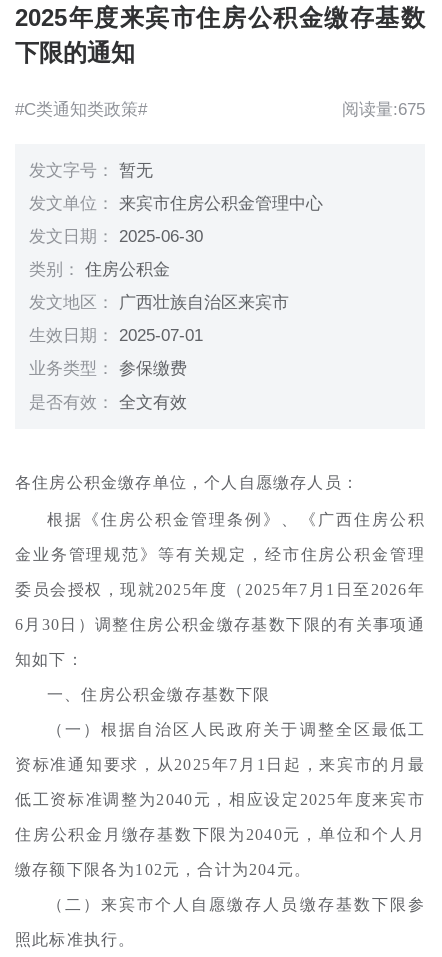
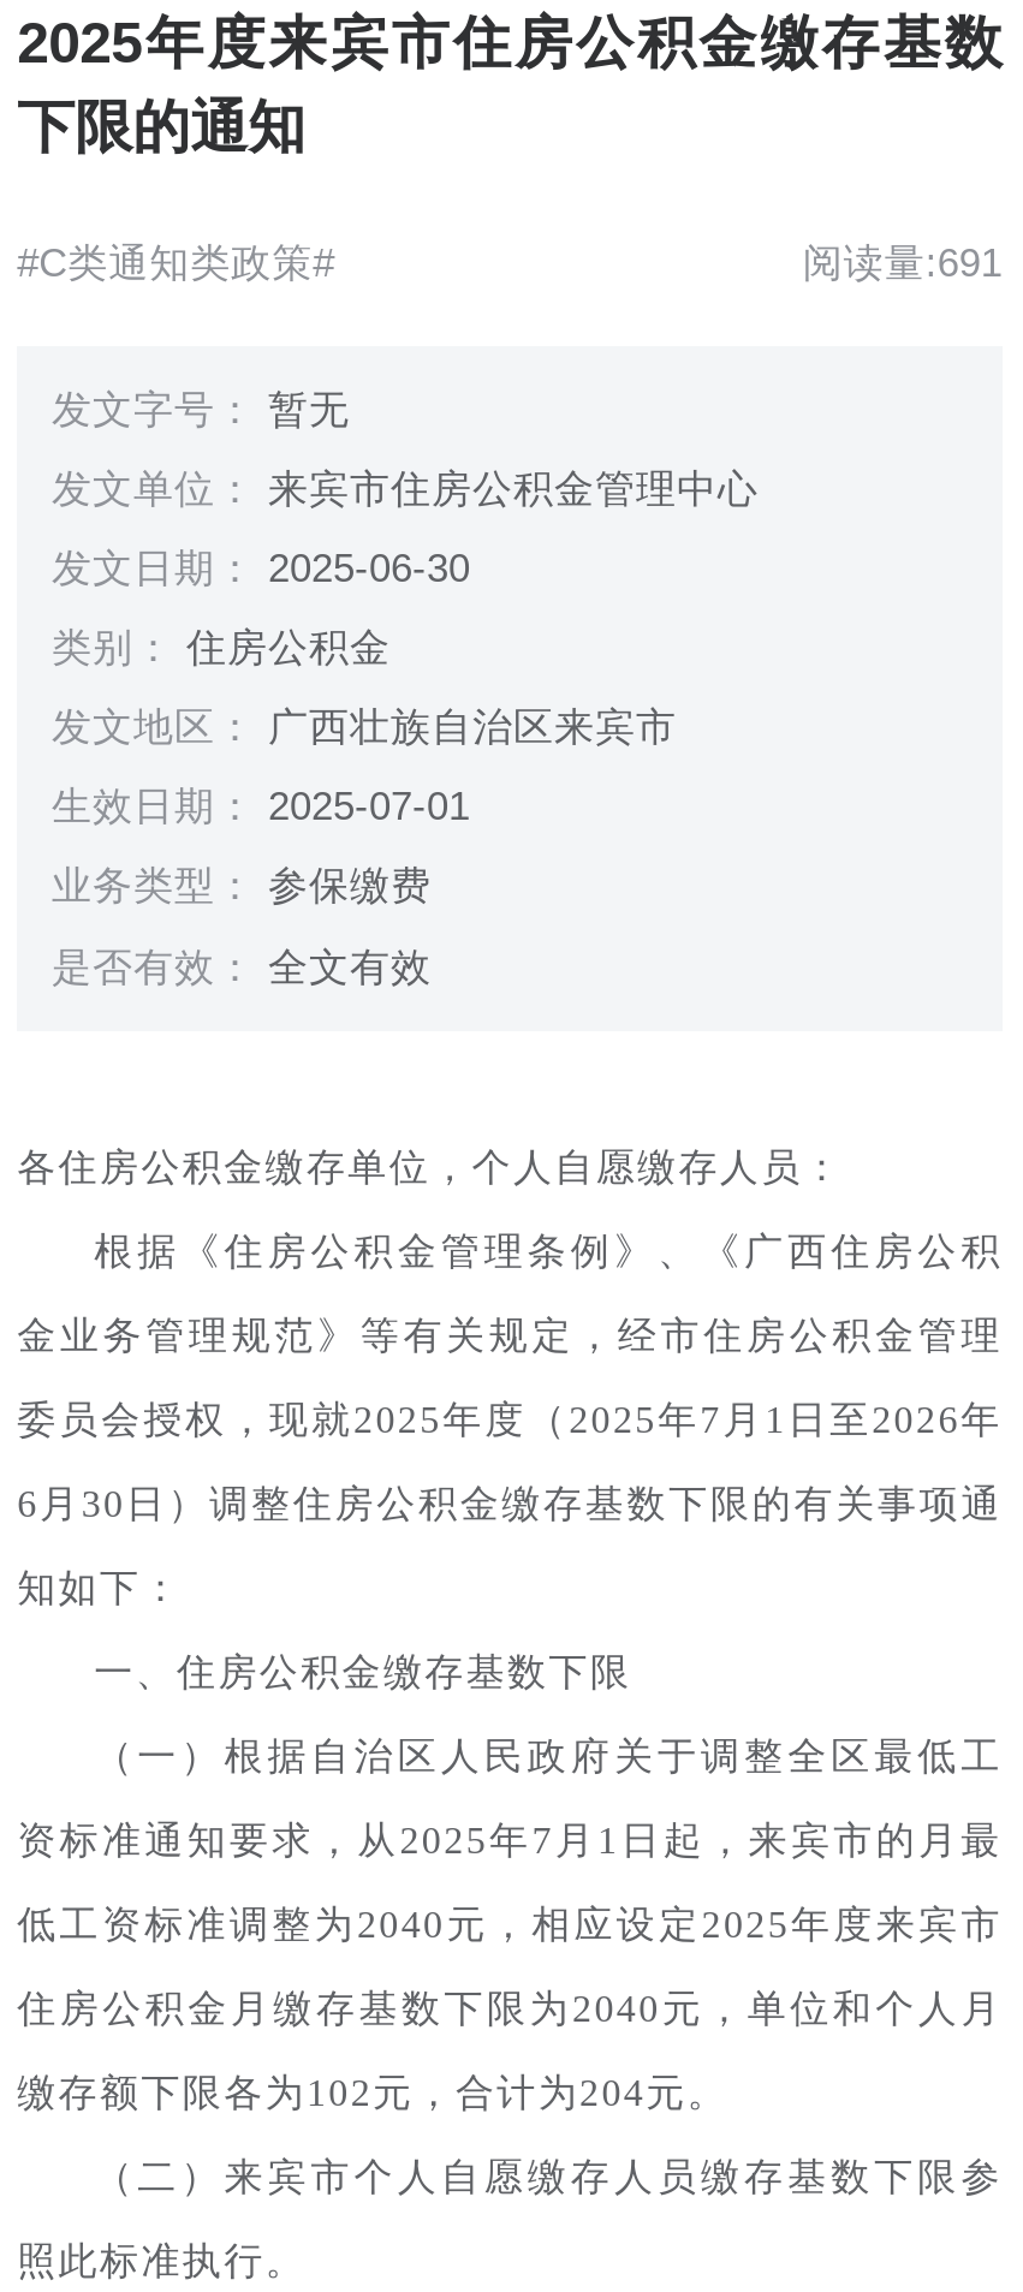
[342,99,425,118] 阅读量:675 -> [803,239,1002,285] 阅读量:691

